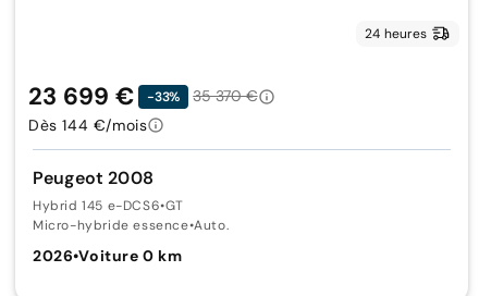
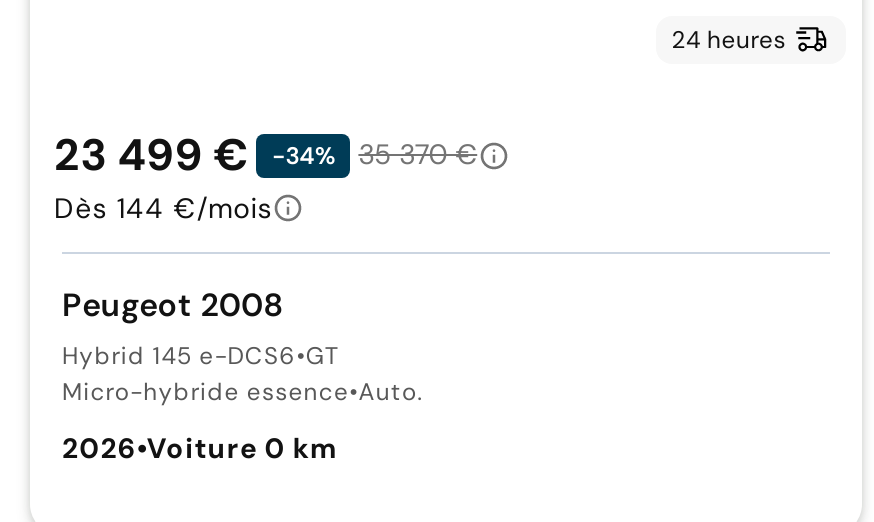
[28,80,134,112] 23 699 € -> [54,126,248,184] 23 499 €
[147,88,180,105] -33% -> [272,140,334,172] -34%

